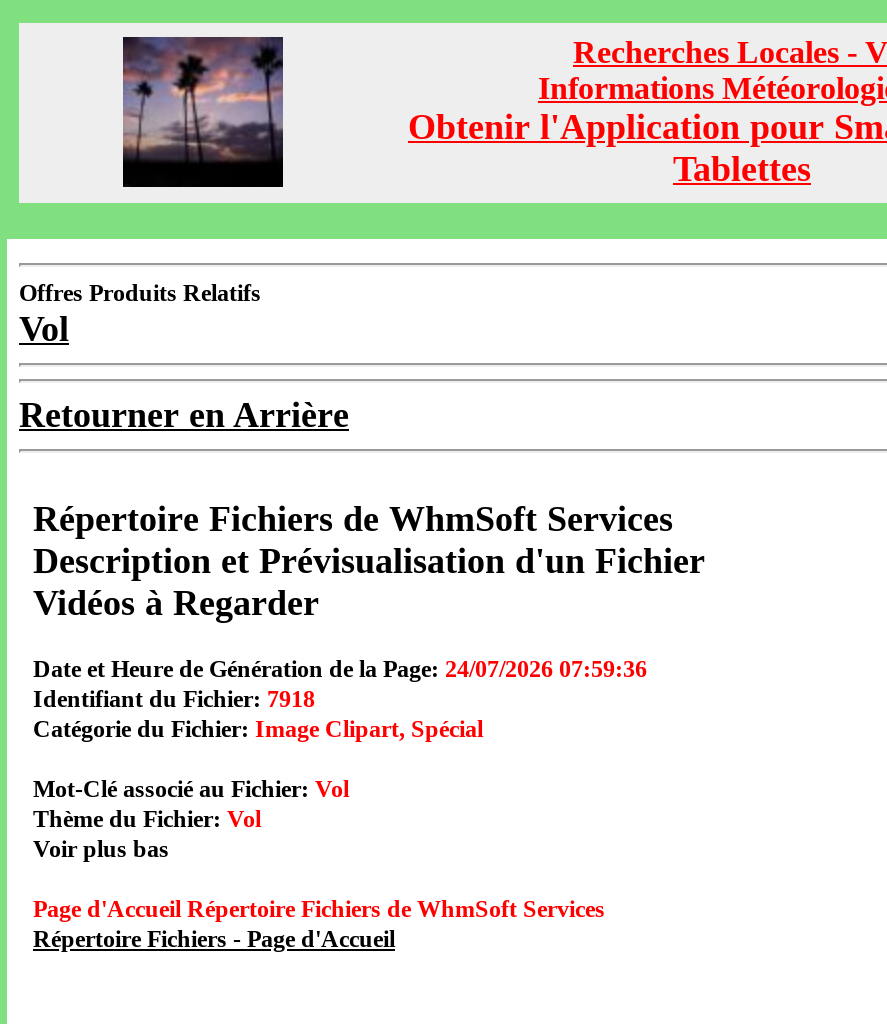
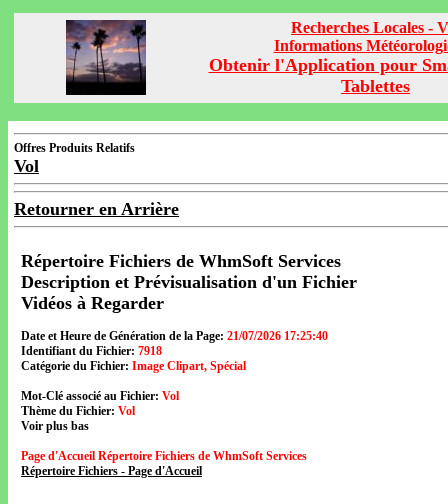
[33,655,647,683] Date et Heure de Génération de la Page: 24/07/2026 07:59:36 -> [21,329,328,343] Date et Heure de Génération de la Page: 21/07/2026 17:25:40

